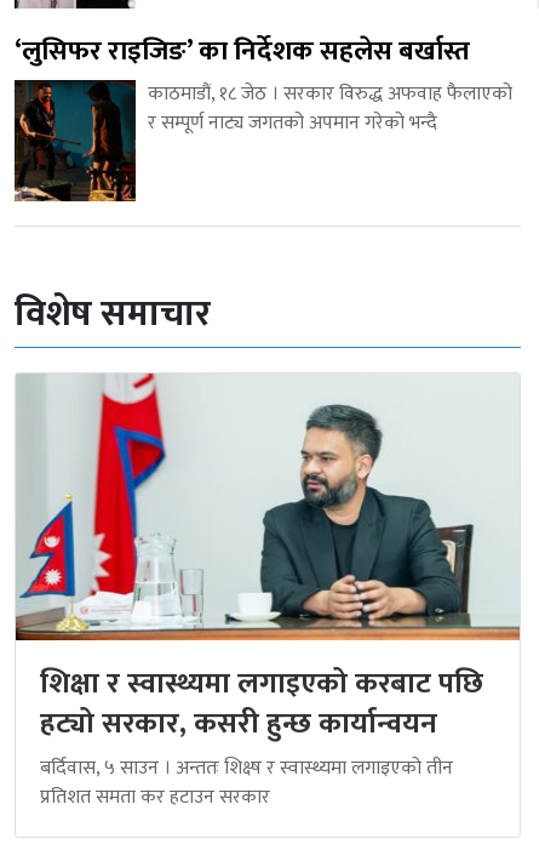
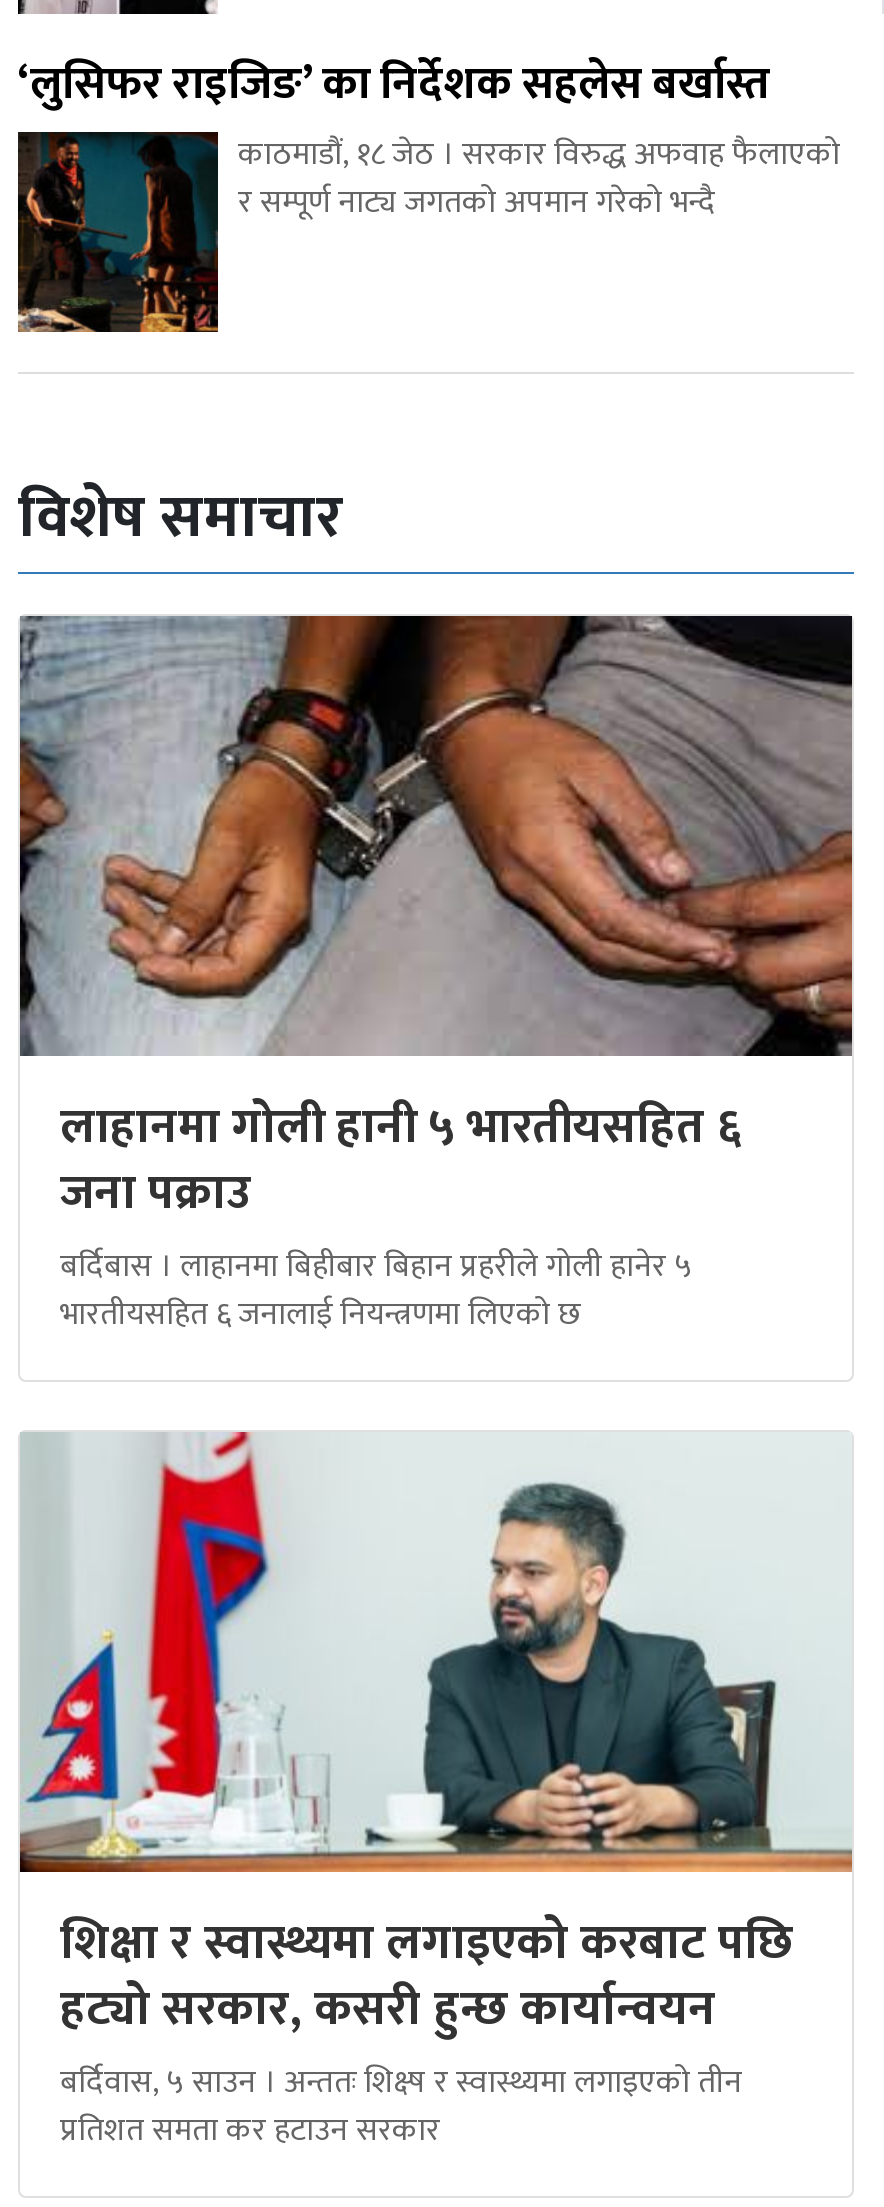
none -> [18,614,854,1343] [image] | लाहानमा गोली हानी ५ भारतीयसहित ६ | जना पक्राउ | बर्दिबास । लाहानमा बिहीबार बिहान प्रहरीले गोली हानेर ५ | भारतीयसहित ६ जनालाई नियन्त्रणमा लिएको छ

